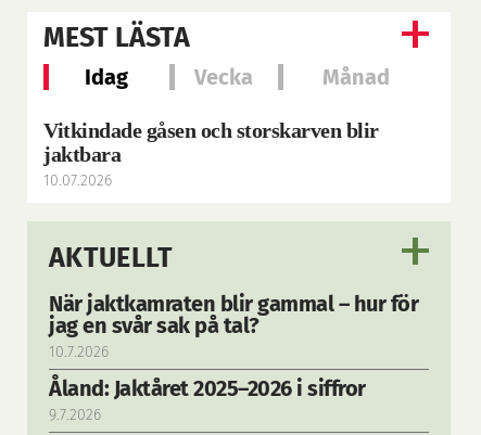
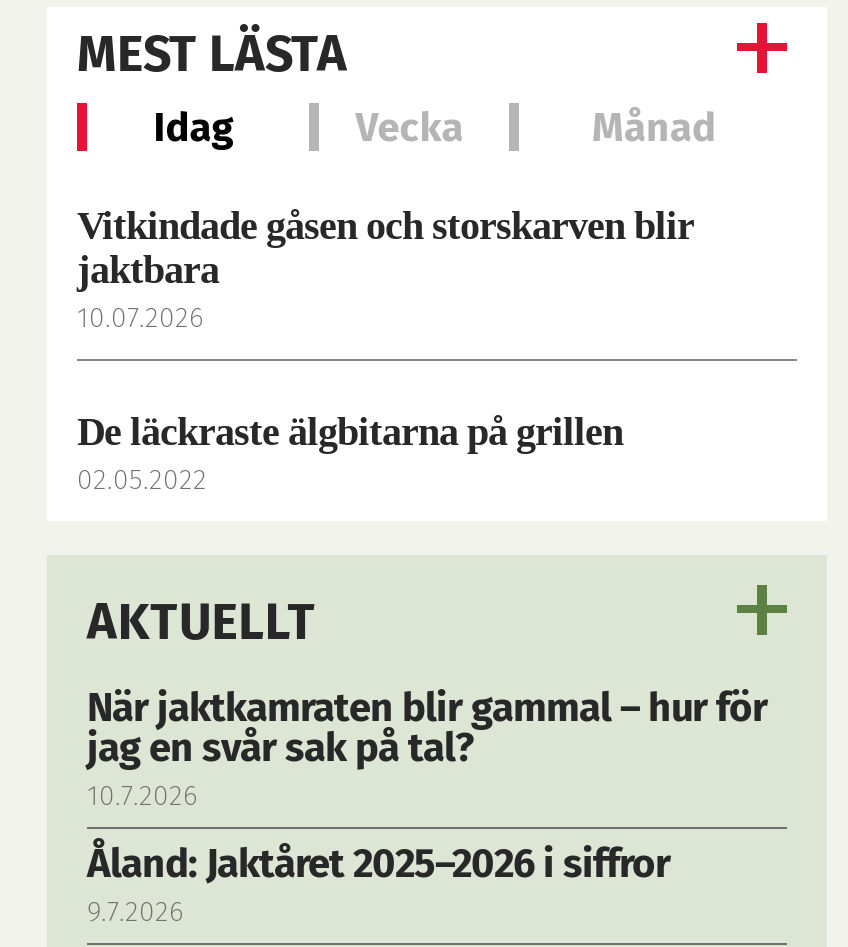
none -> [77,409,623,497] De läckraste älgbitarna på grillen | 02.05.2022

